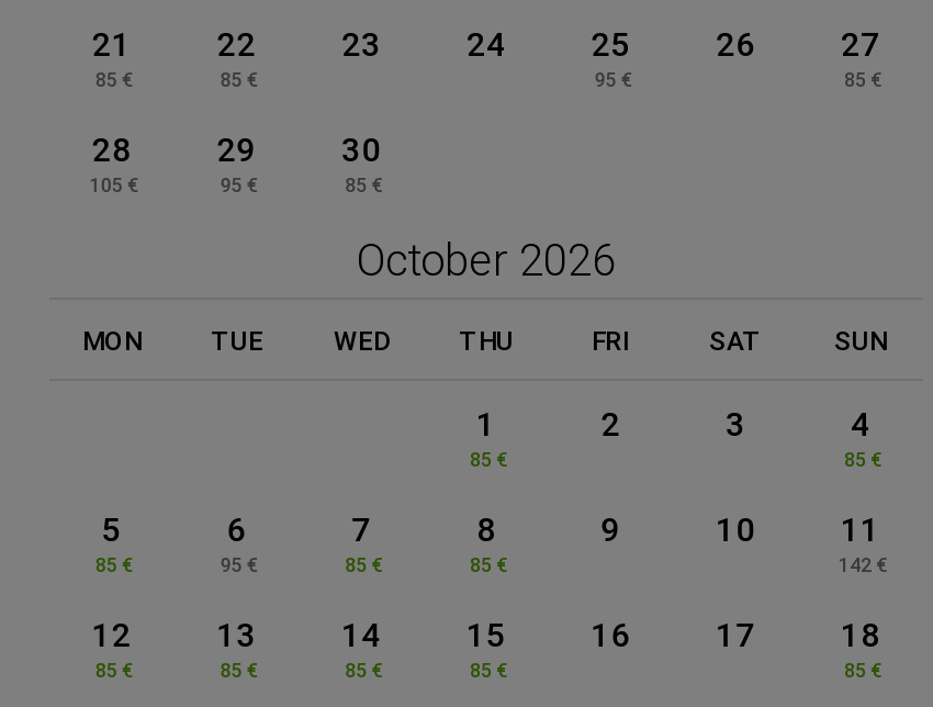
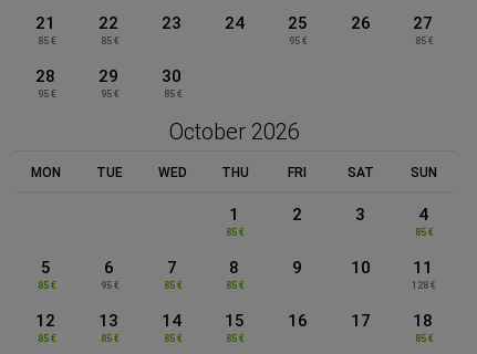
[90,173,138,195] 105 € -> [38,88,56,99] 95 €
[839,553,887,575] 142 € -> [412,279,437,290] 128 €

